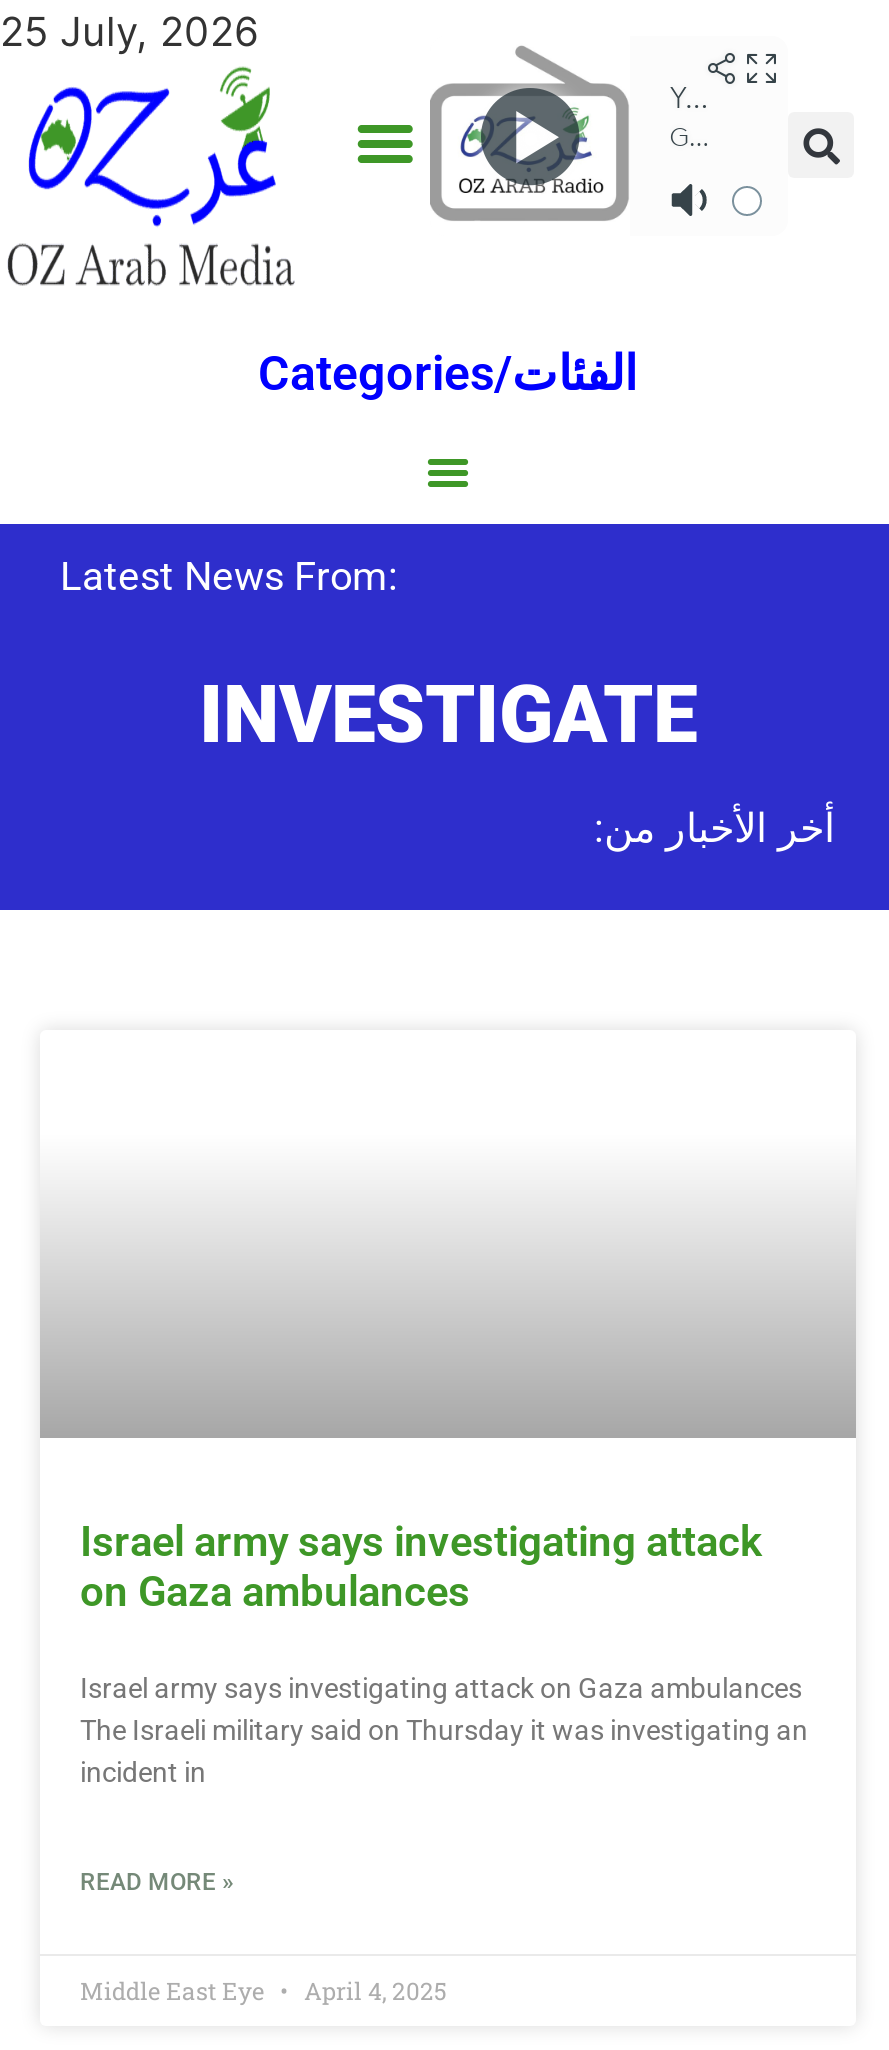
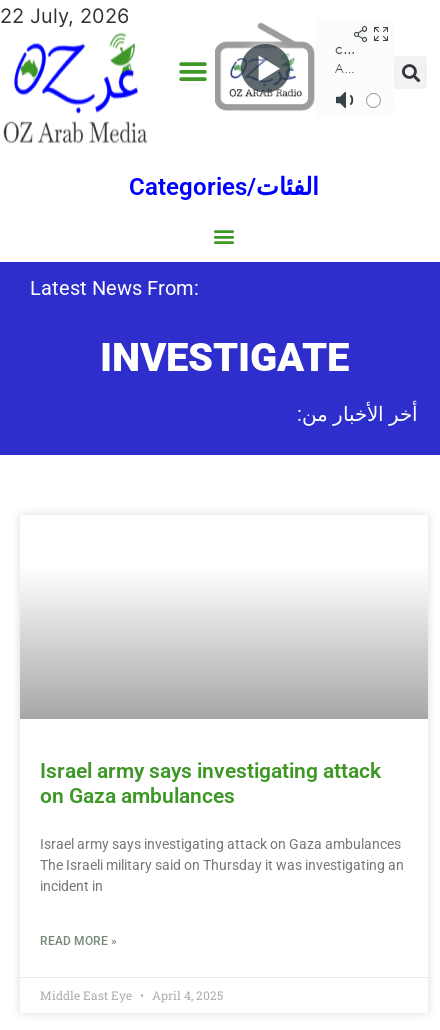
[0,8,258,56] 25 July, 2026 -> [0,4,129,28] 22 July, 2026

